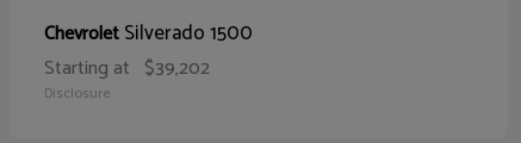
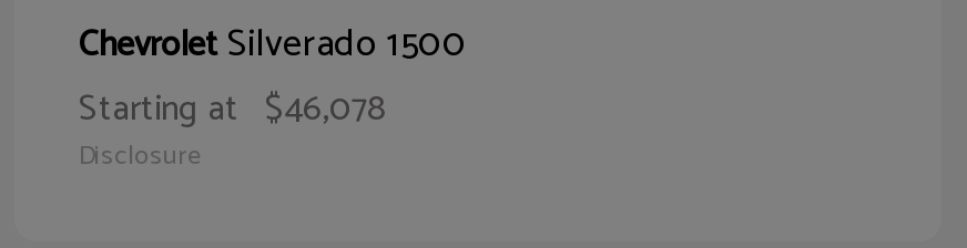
[44,52,210,84] Starting at $39,202 -> [79,79,387,139] Starting at $46,078

